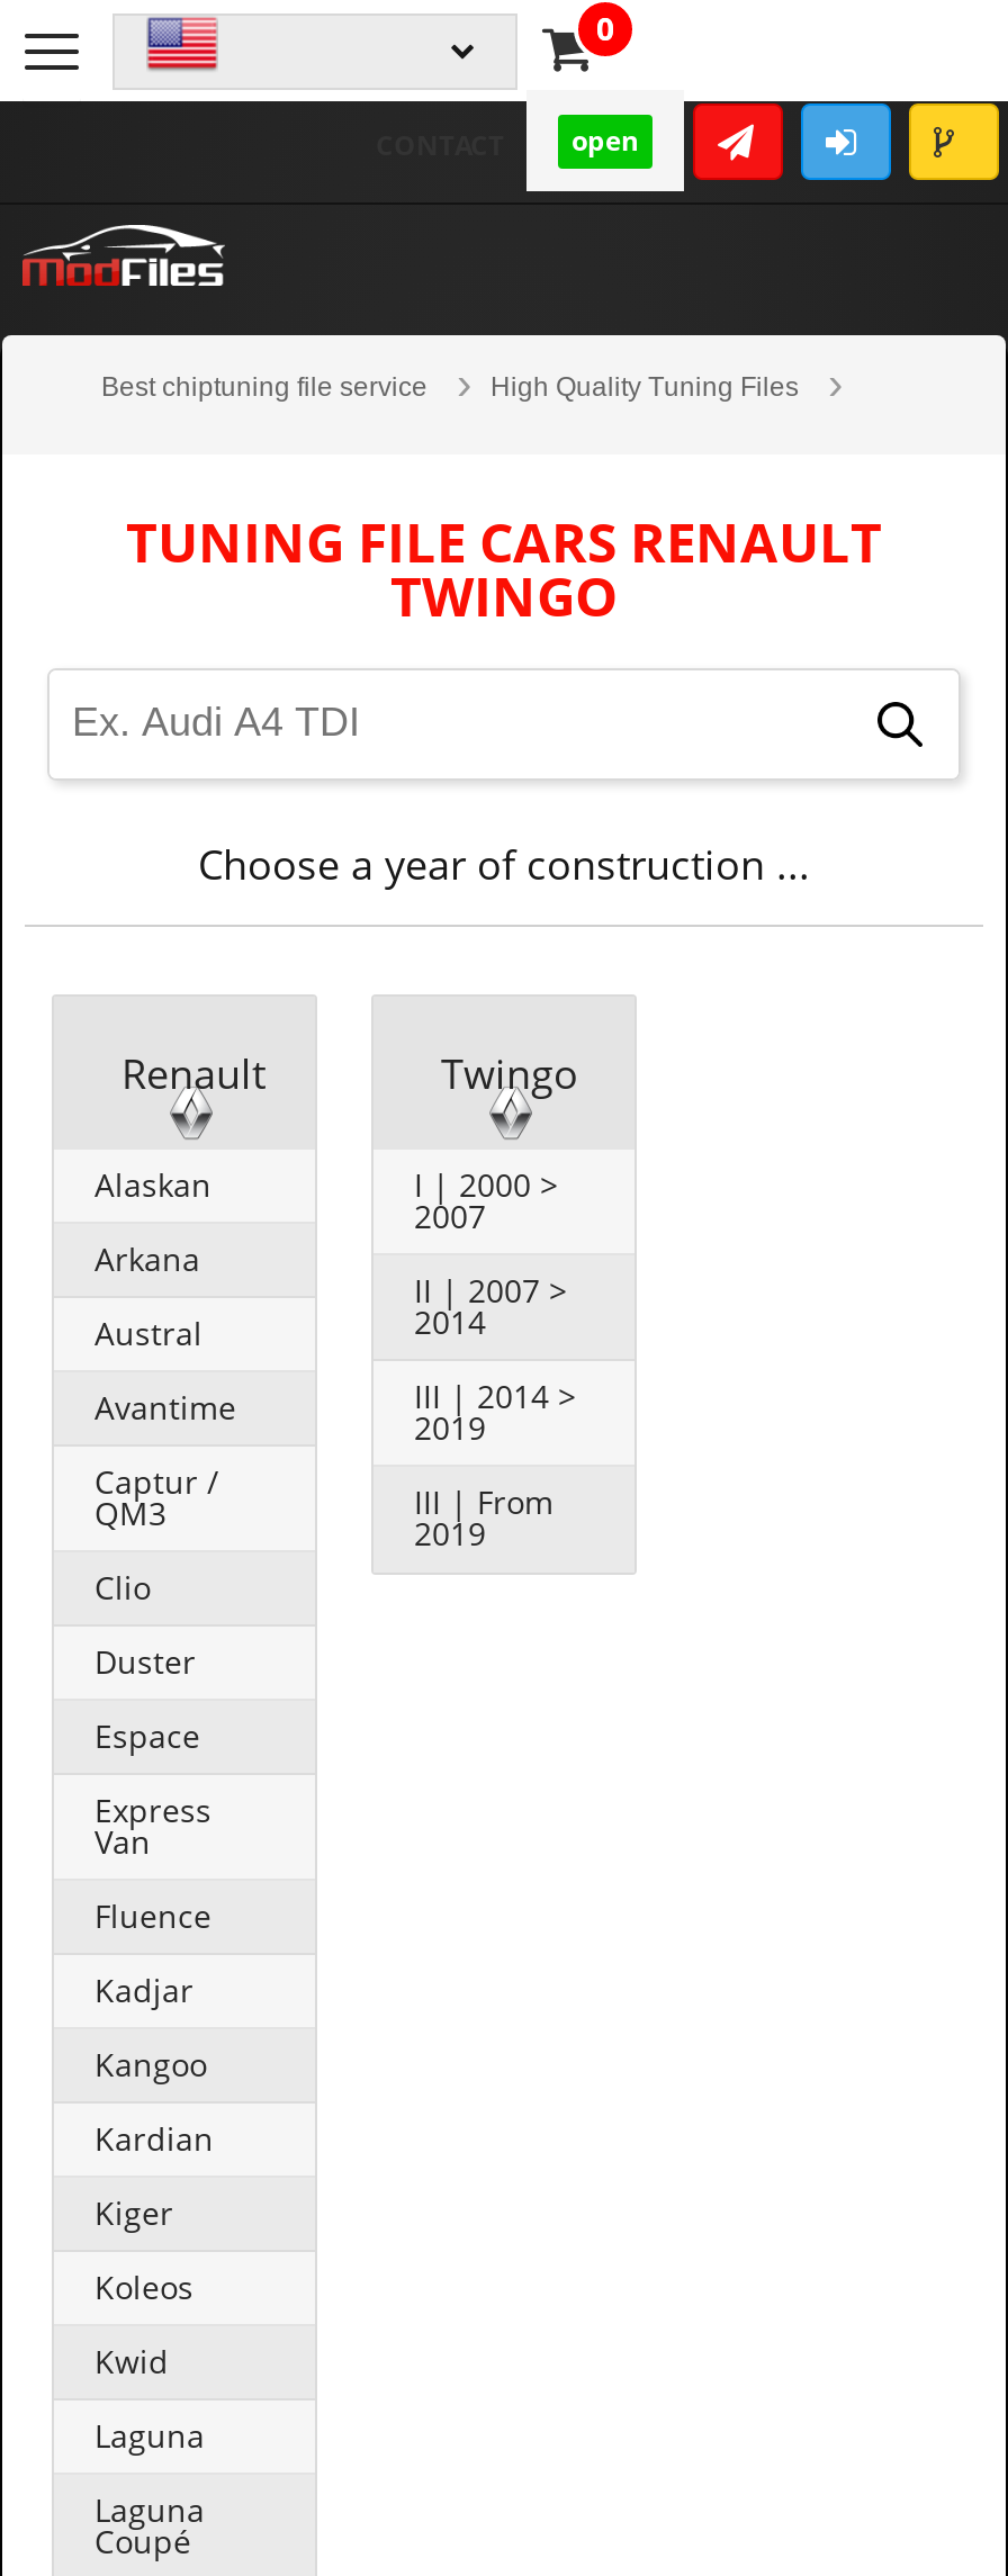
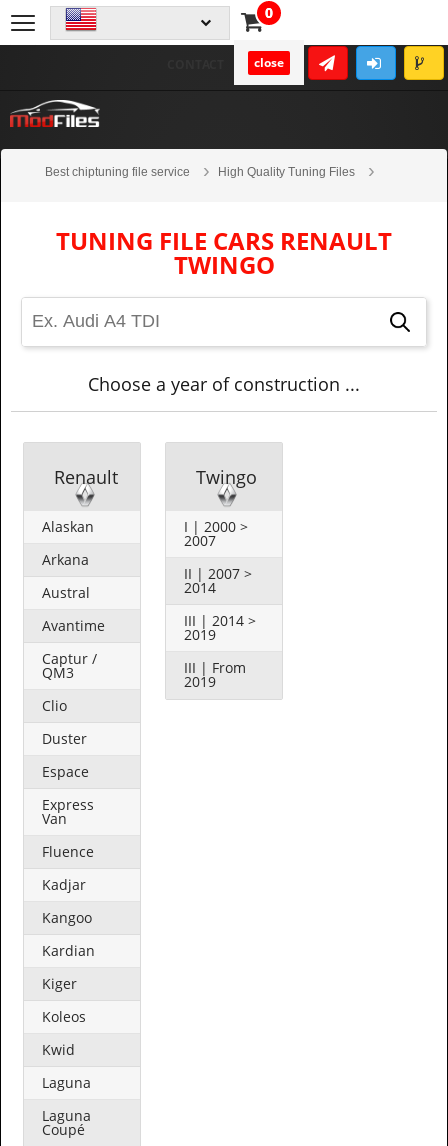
[571,121,639,160] open -> [254,54,284,71] close

